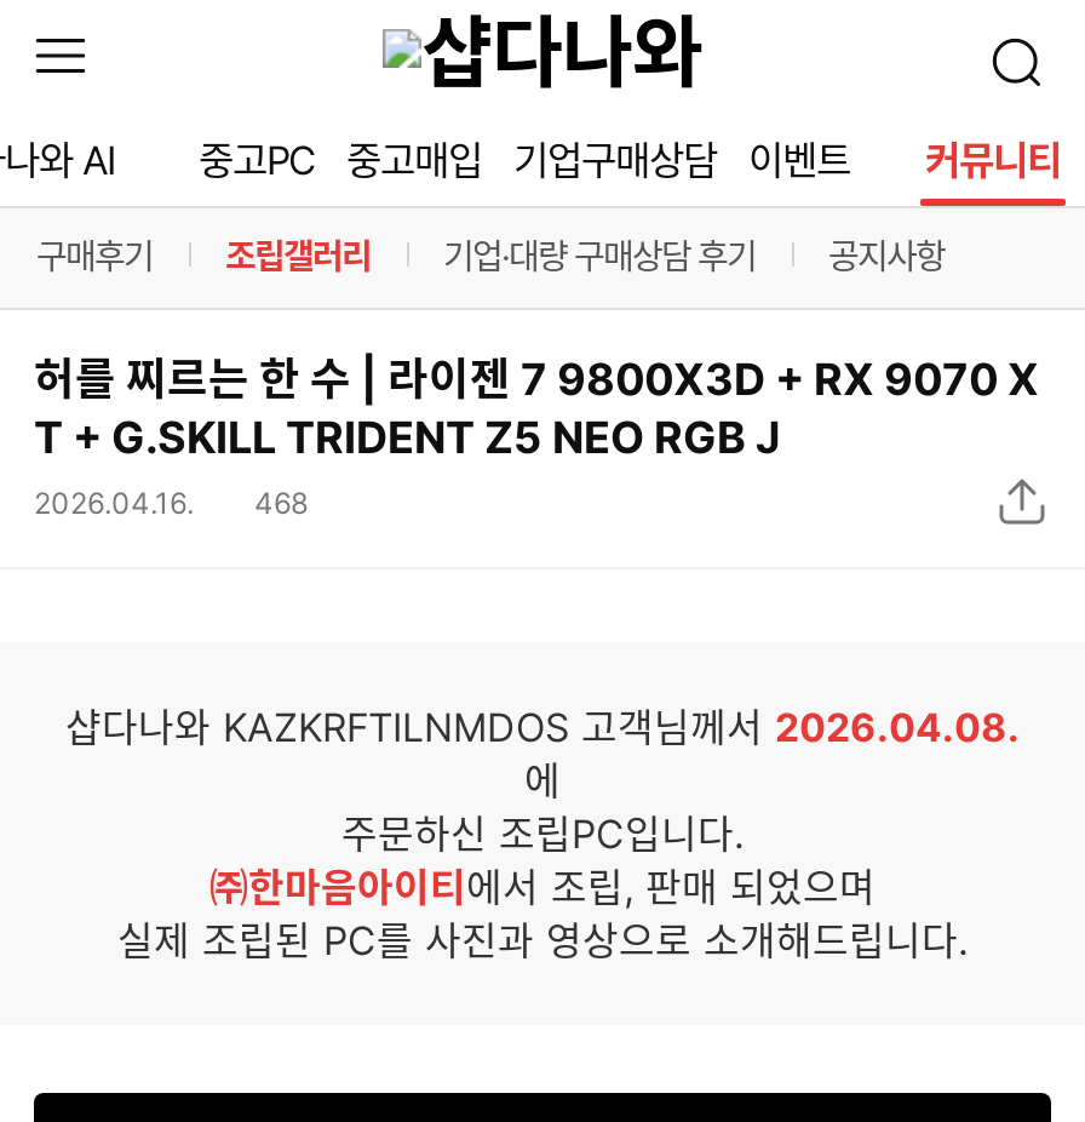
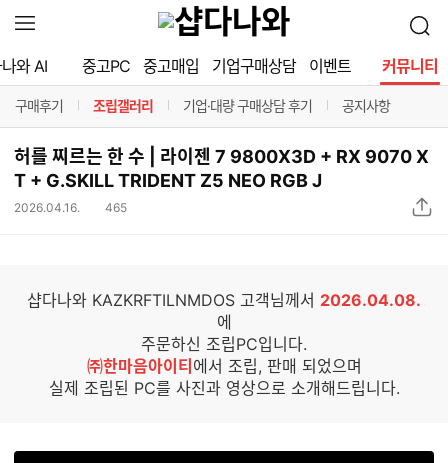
[34,485,308,521] 2026.04.16. 468 -> [14,200,127,215] 2026.04.16. 465

